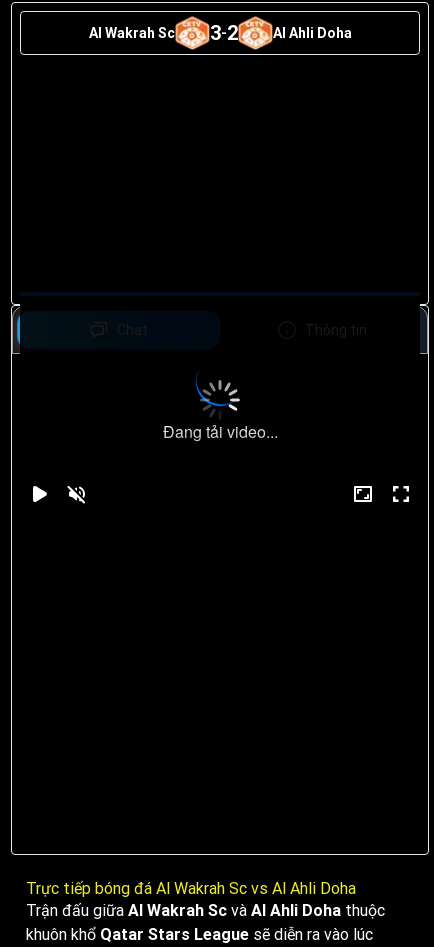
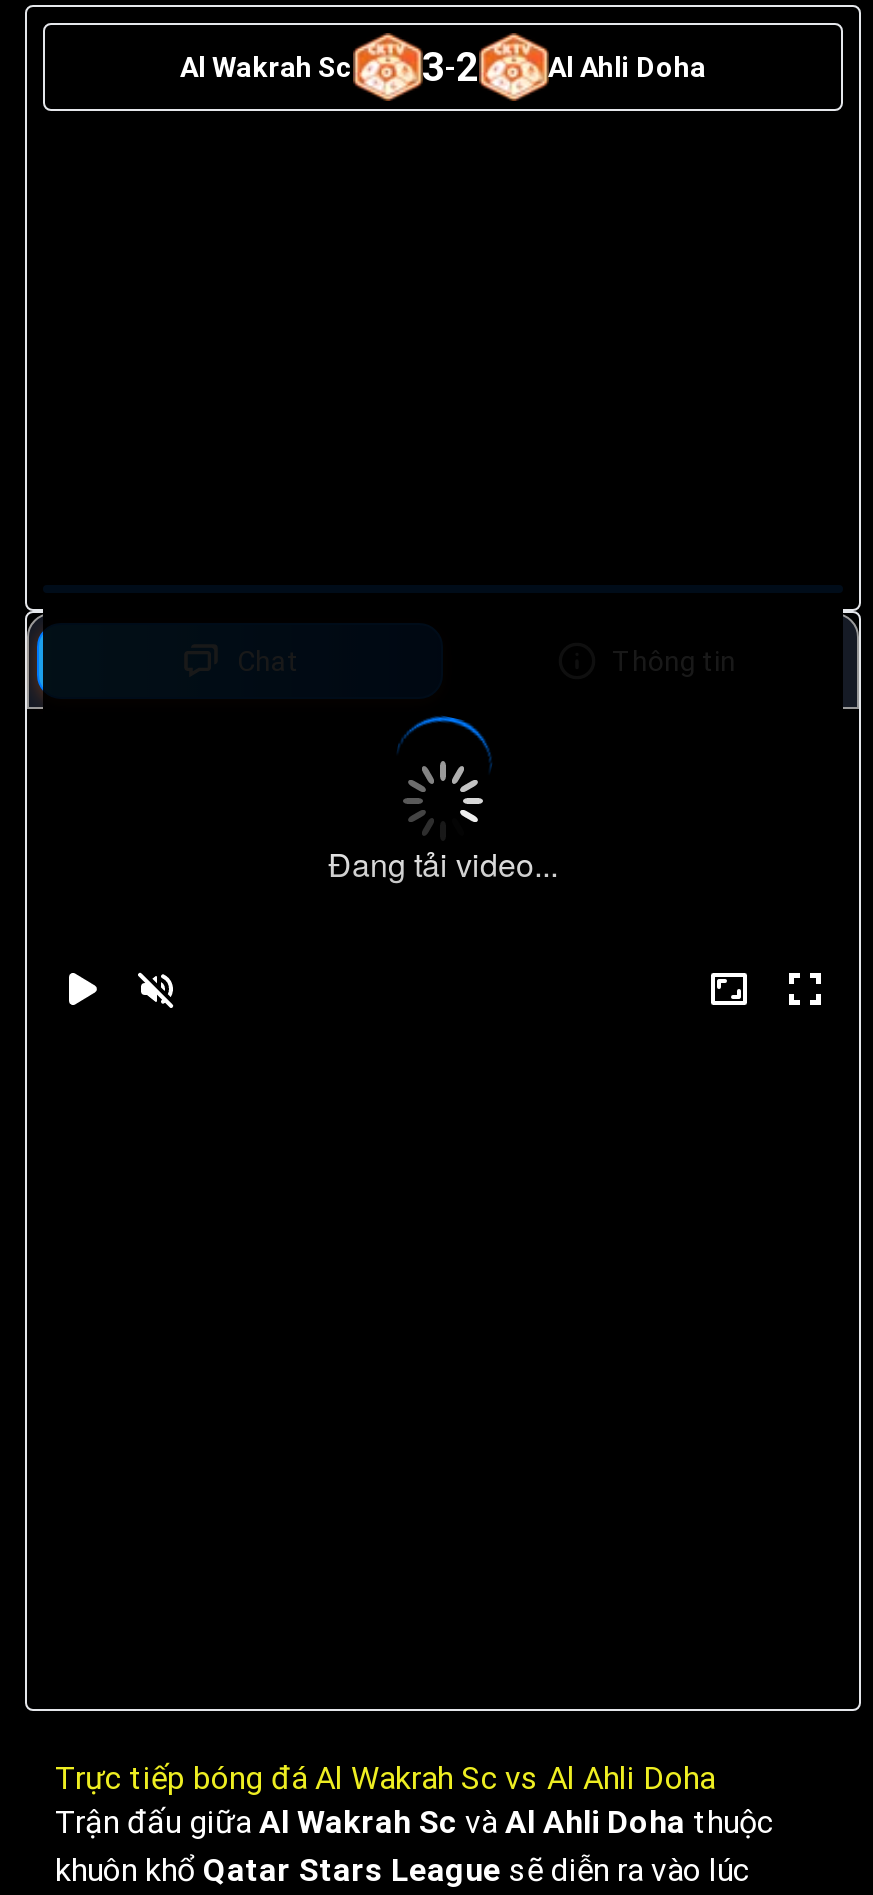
[195,358,243,407] [image] -> [395,713,493,813] [image]

